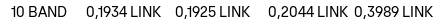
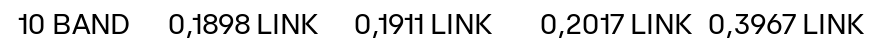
[86,2,161,20] 0,1934 LINK -> [168,5,318,41] 0,1898 LINK
[175,2,250,20] 0,1925 LINK -> [354,5,492,41] 0,1911 LINK
[268,2,433,20] 0,2044 LINK 0,3989 LINK -> [540,5,864,41] 0,2017 LINK 0,3967 LINK

